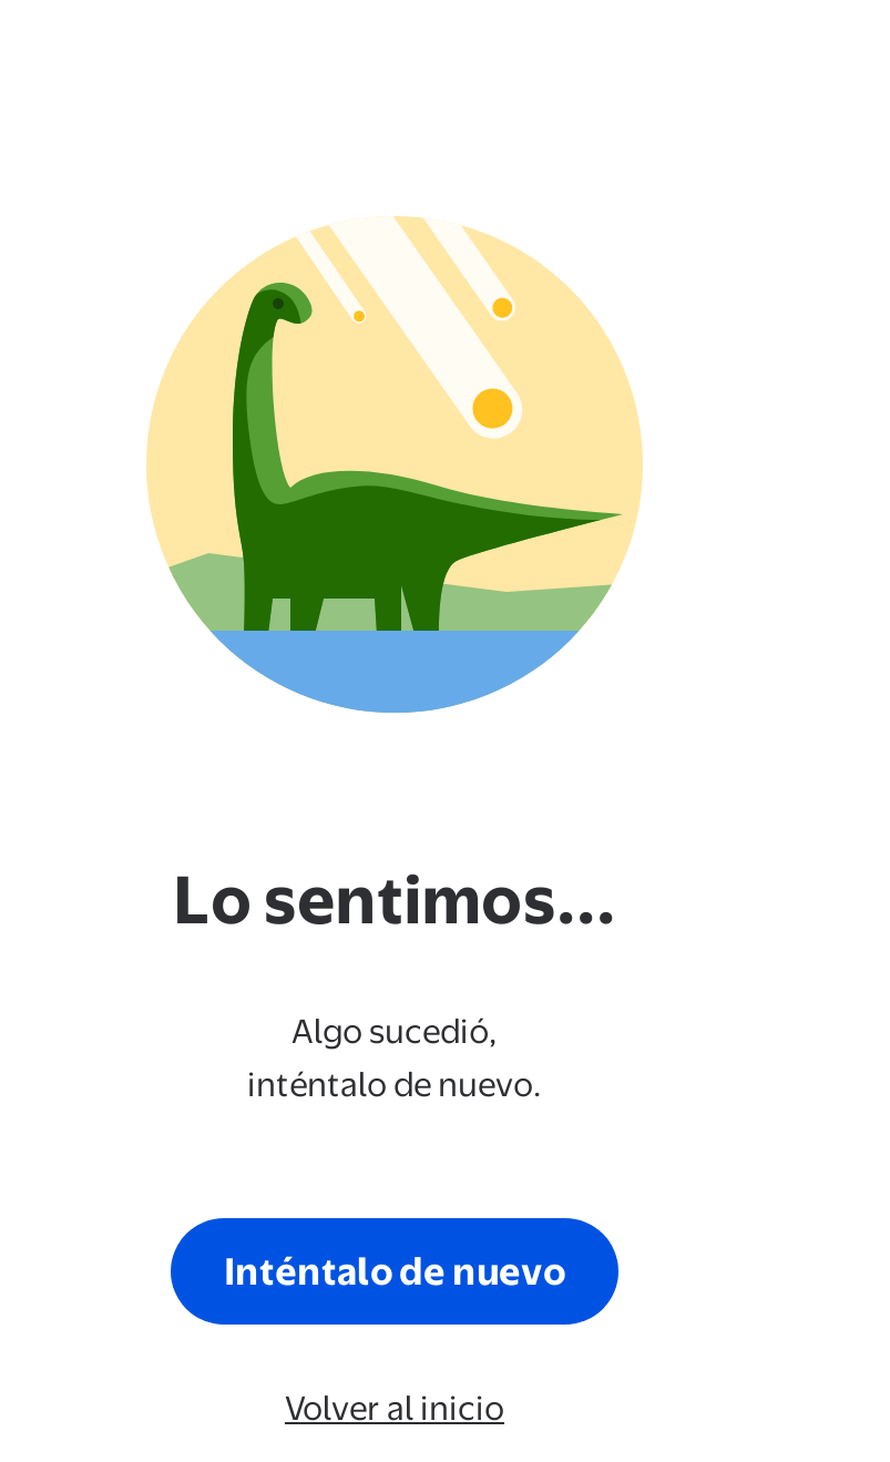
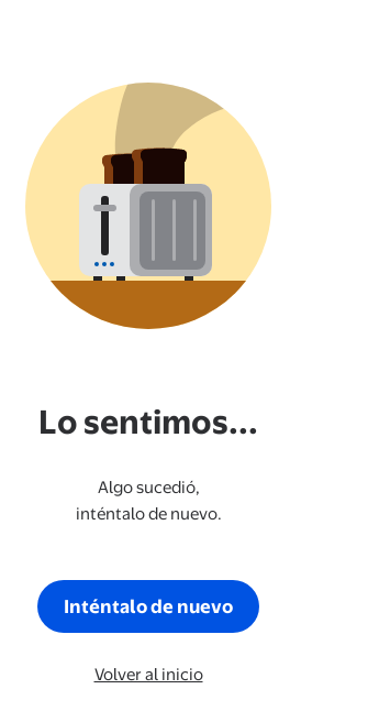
[168,218,621,715] [image] -> [37,83,257,330] [image]

